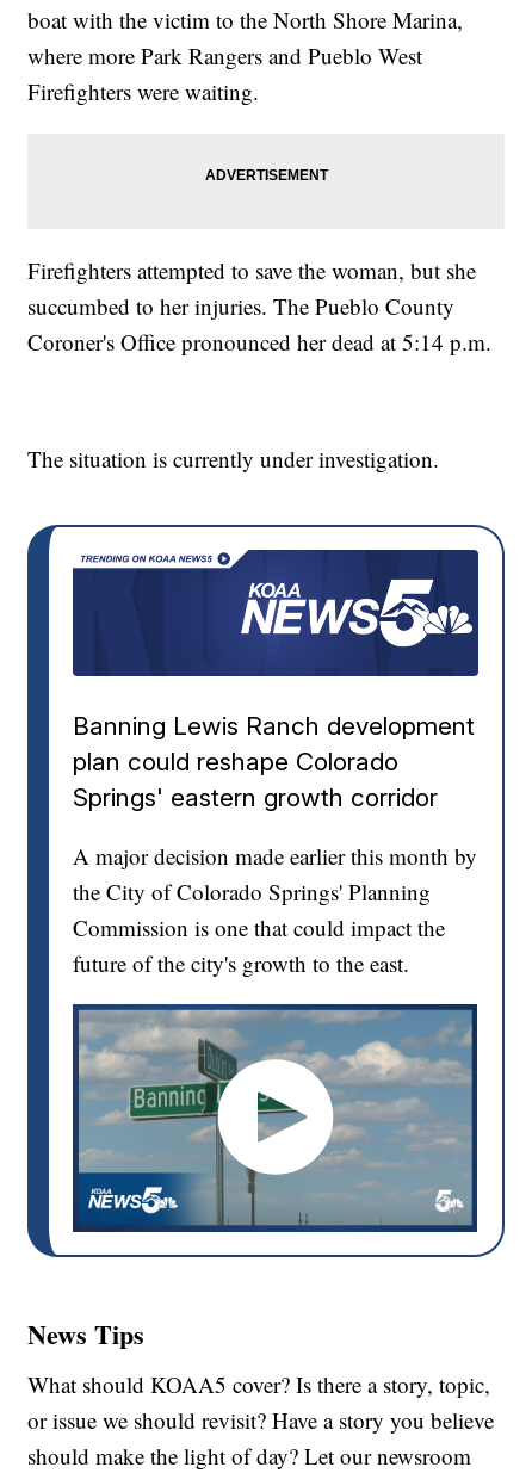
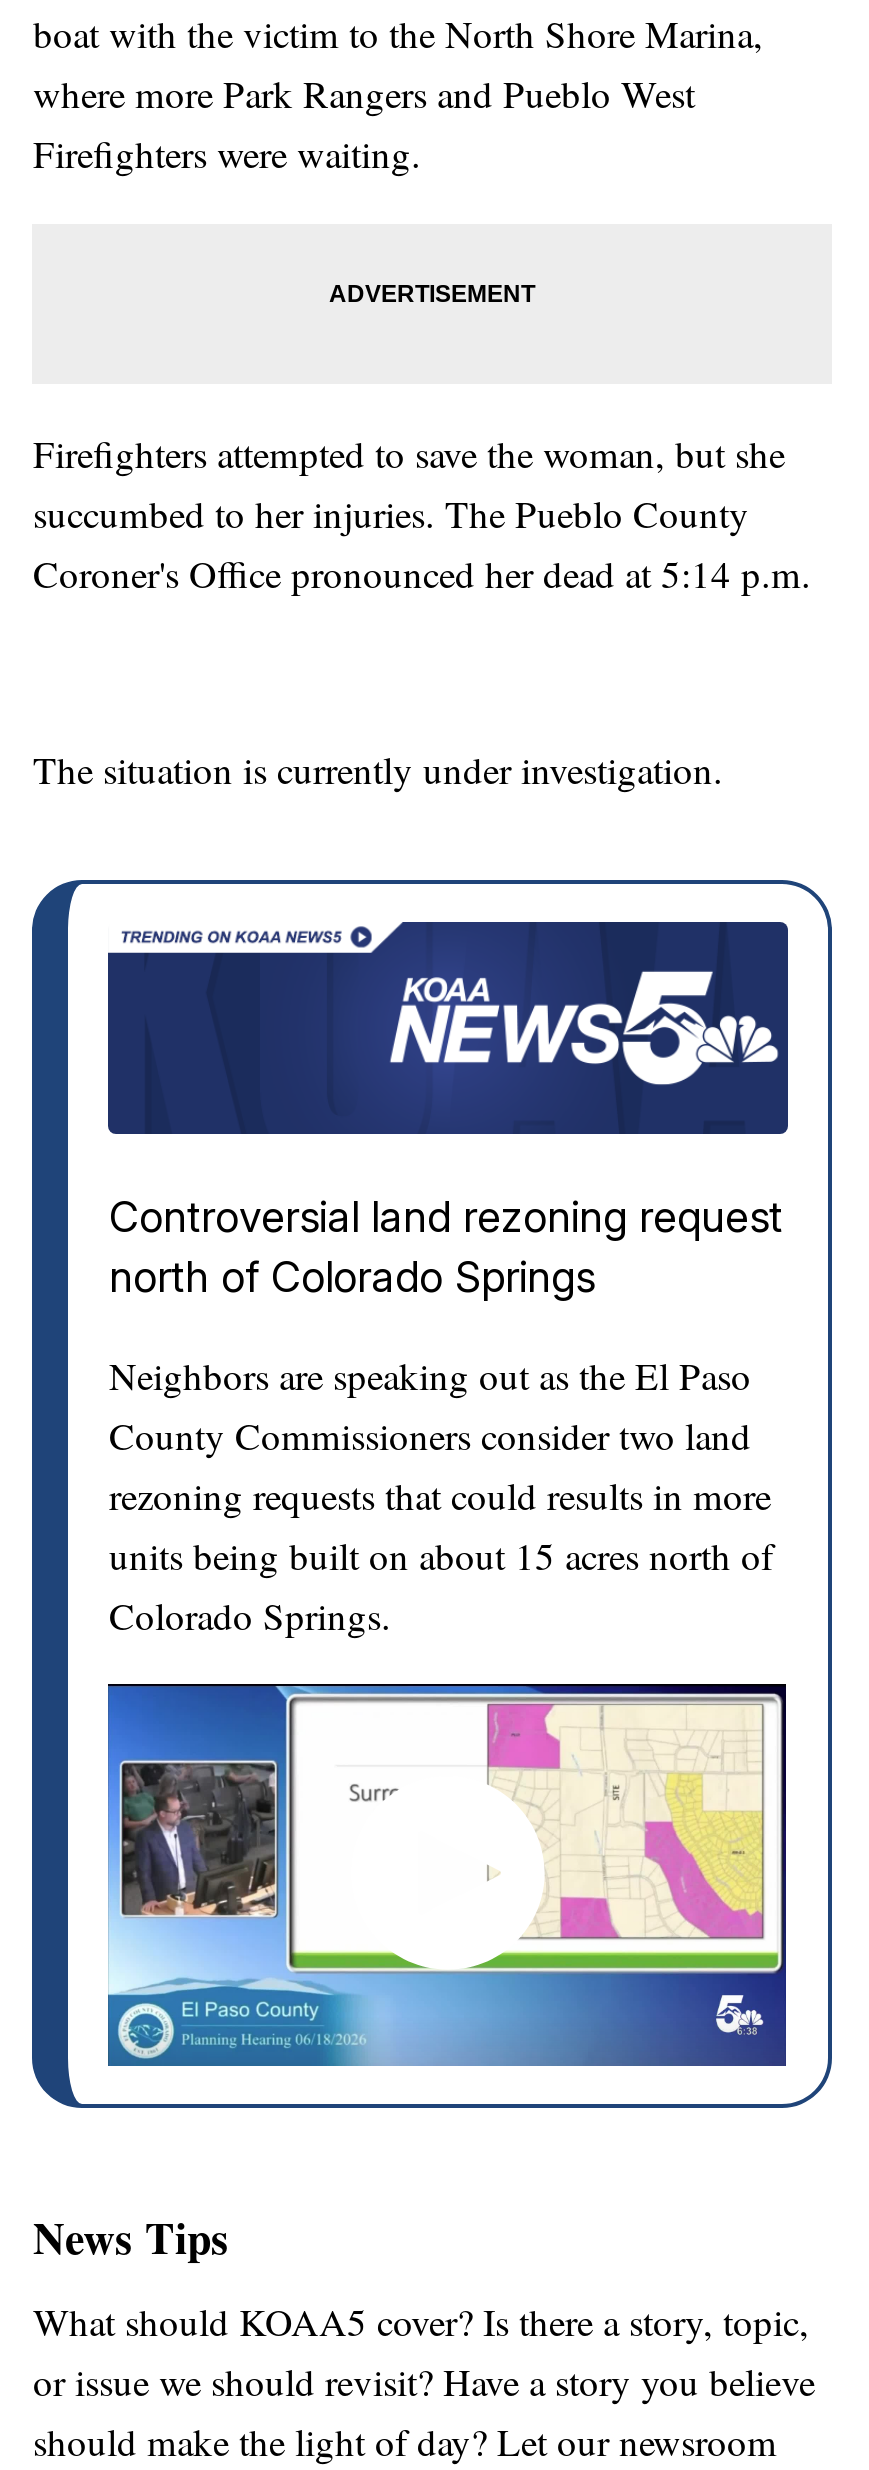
[73,711,475,812] Banning Lewis Ranch development | plan could reshape Colorado | Springs' eastern growth corridor -> [109,1192,783,1302] Controversial land rezoning request | north of Colorado Springs
[73,841,478,978] A major decision made earlier this month by | the City of Colorado Springs' Planning | Commission is one that could impact the | future of the city's growth to the east. -> [109,1350,773,1640] Neighbors are speaking out as the El Paso | County Commissioners consider two land | rezoning requests that could results in more | units being built on about 15 acres north of | Colorado Springs.
[72,1003,477,1233] [image] -> [106,1682,786,2068] [image]

